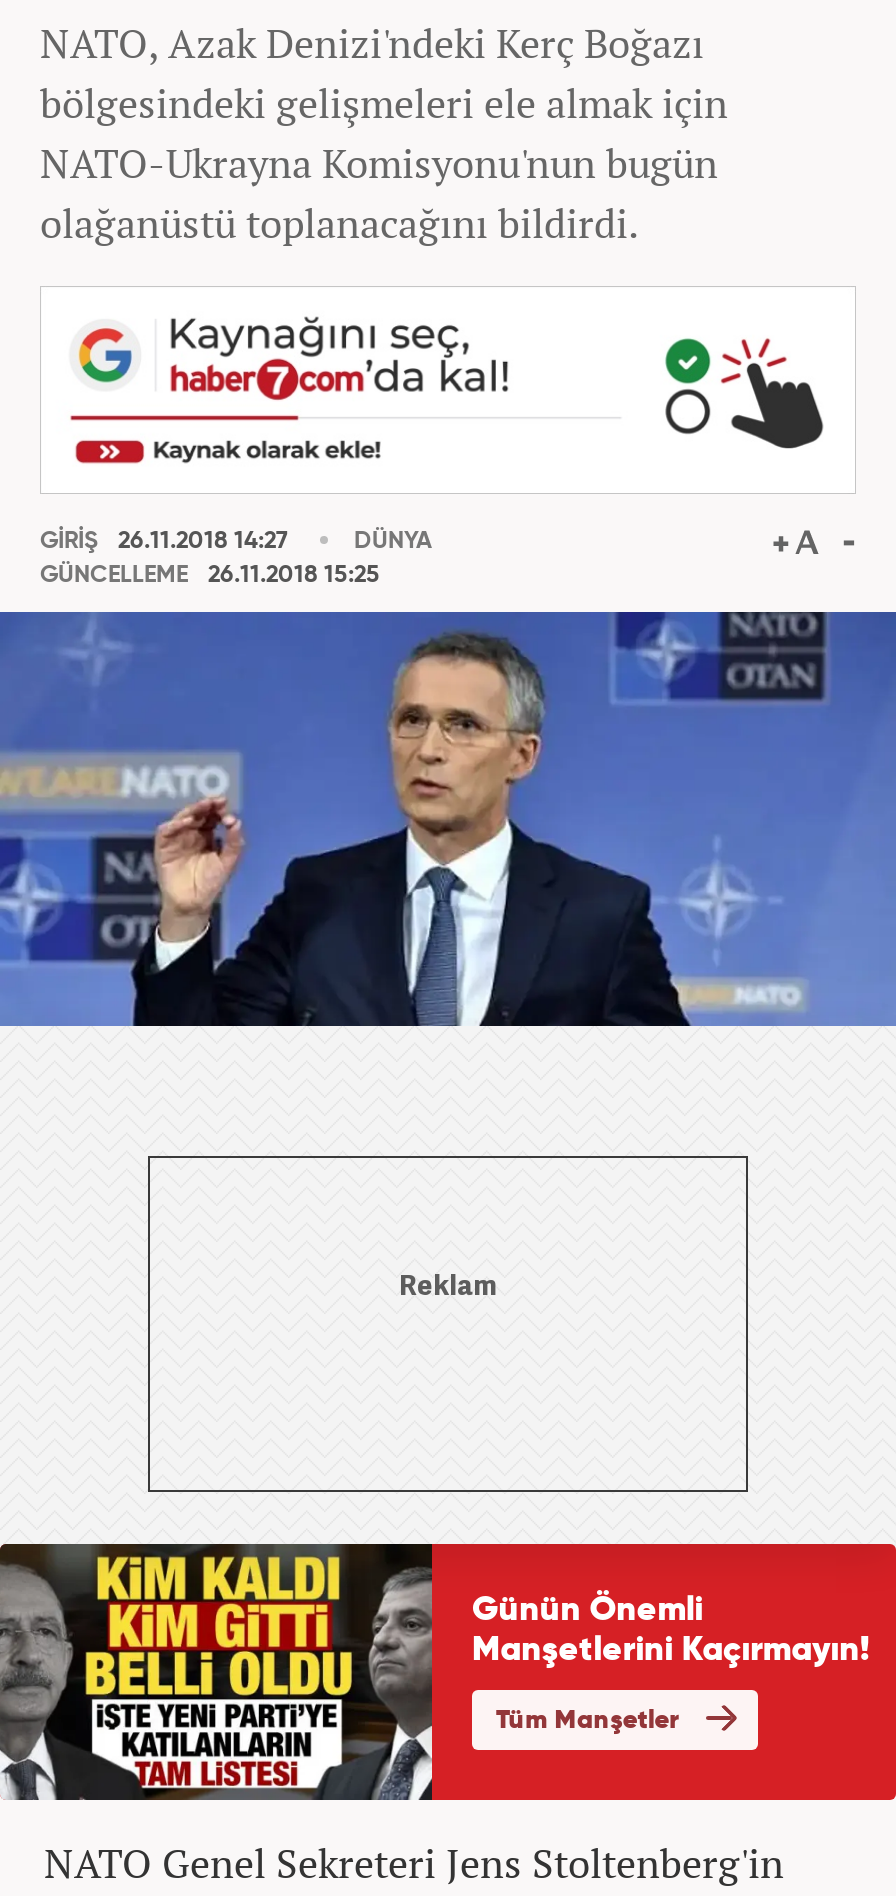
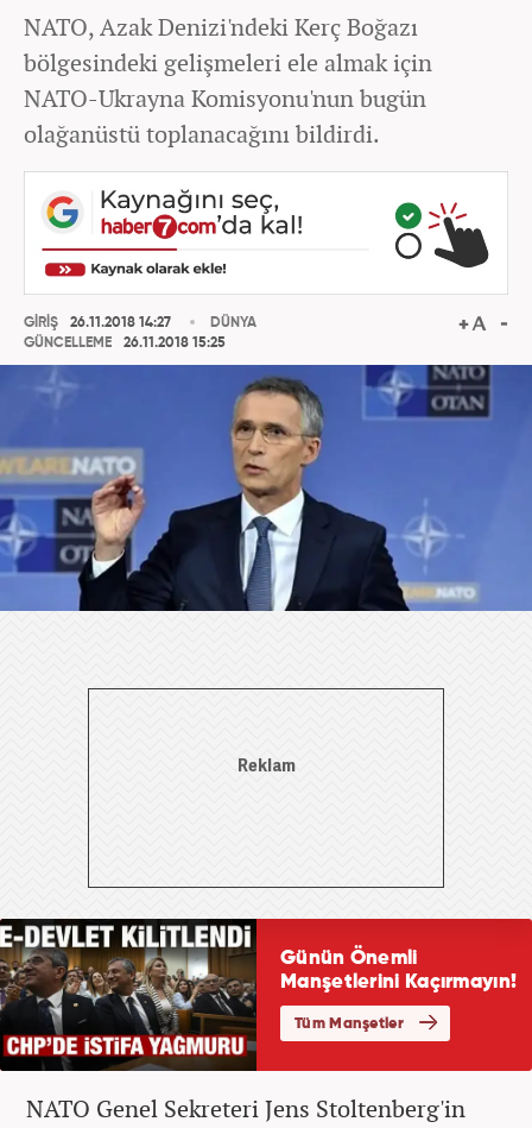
[6,1544,434,1802] [image] -> [4,920,258,1072] [image]

